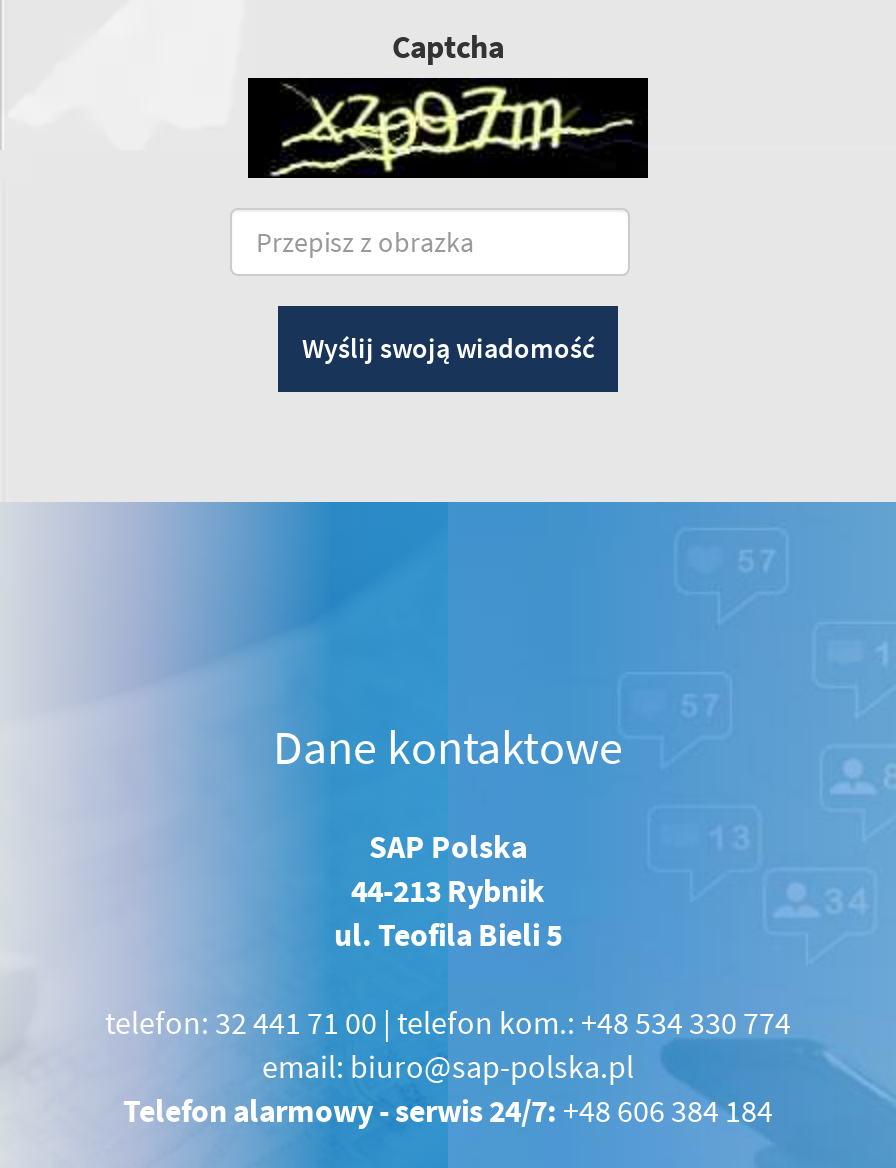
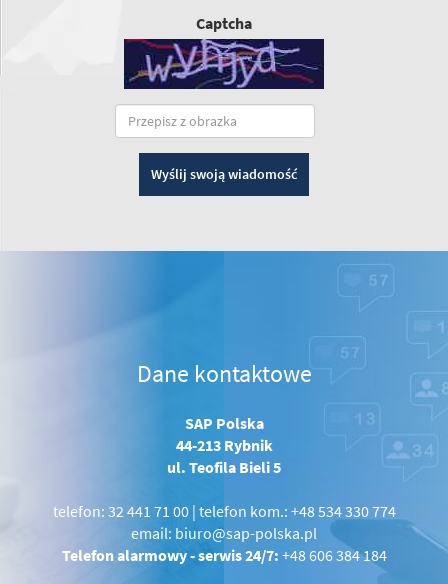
[248,76,648,178] [image] -> [124,38,324,89] [image]

